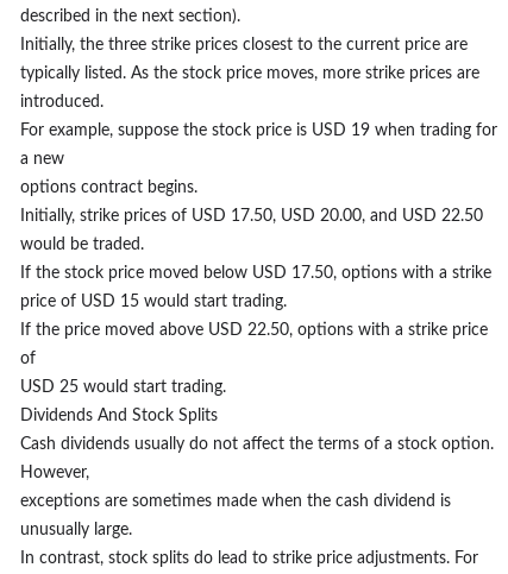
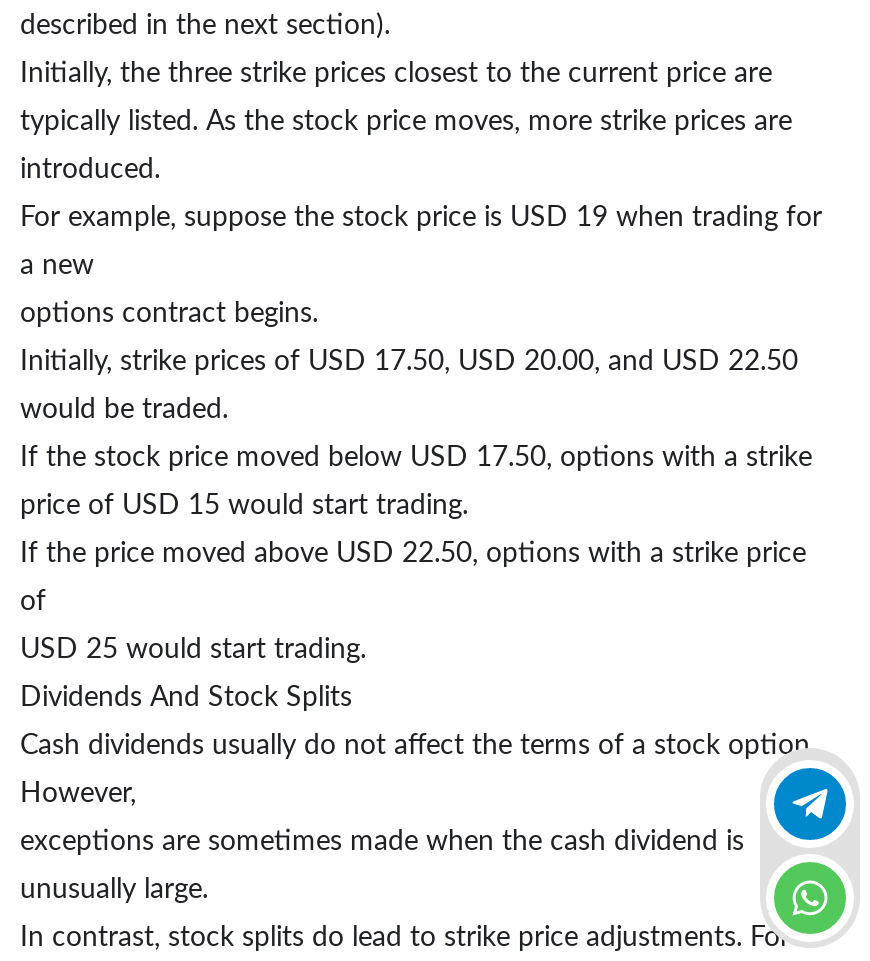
none -> [760,750,860,948] [image]

